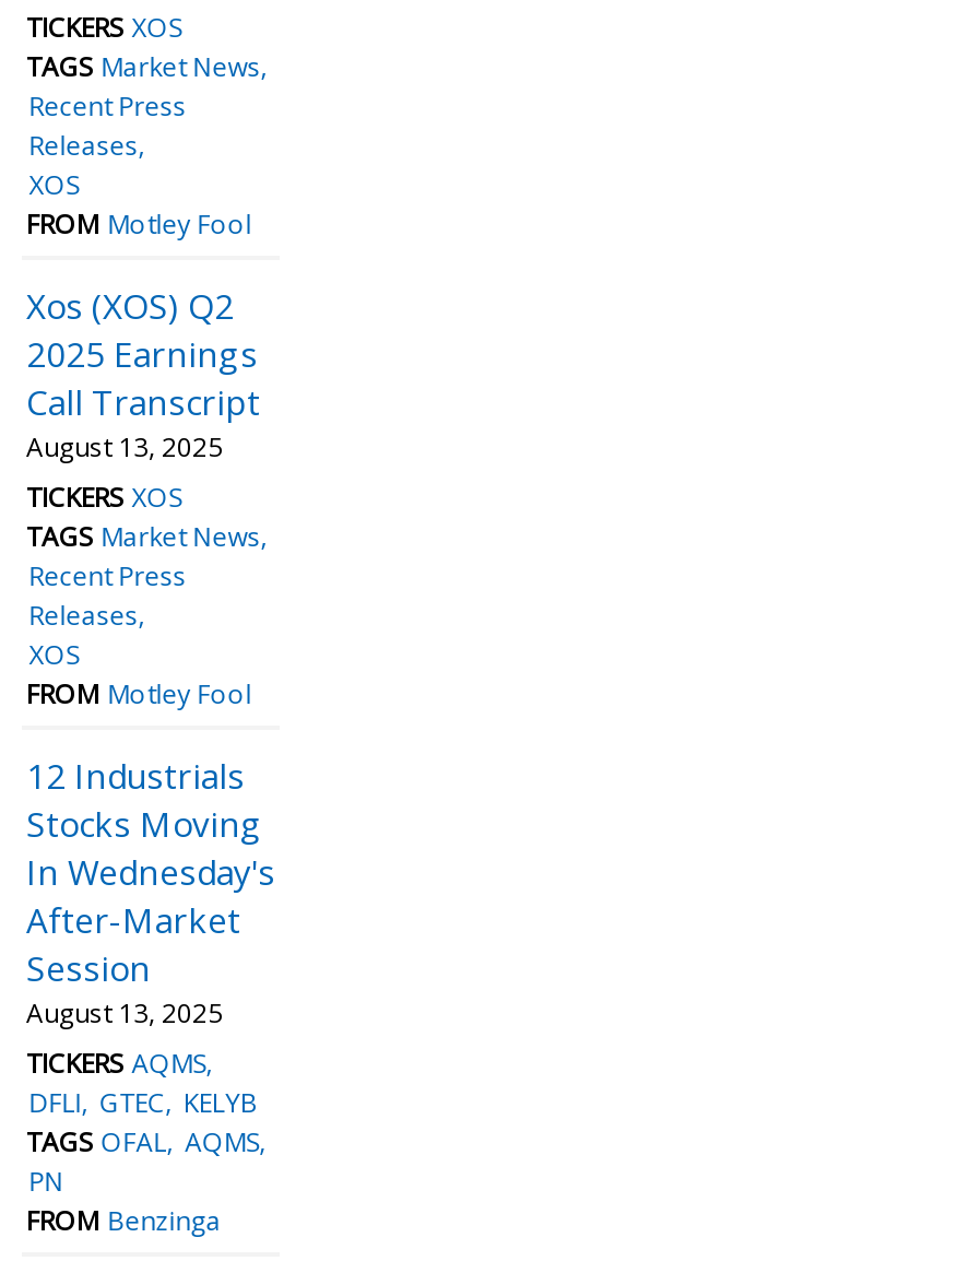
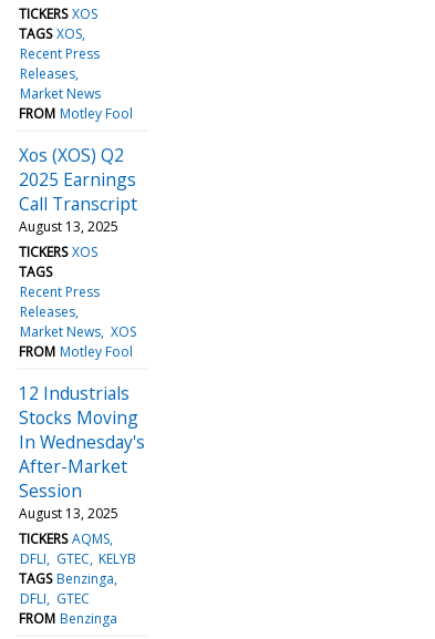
[26,48,260,85] TAGS Market News -> [19,24,82,43] TAGS XOS
[29,166,79,203] XOS -> [20,84,101,103] Market News
[26,518,260,555] TAGS Market News -> [19,262,52,281] TAGS
[29,636,79,673] XOS -> [20,322,136,341] Market News XOS
[26,1123,259,1199] TAGS OFAL AQMS | PN -> [19,569,114,608] TAGS Benzinga | DFLI GTEC

